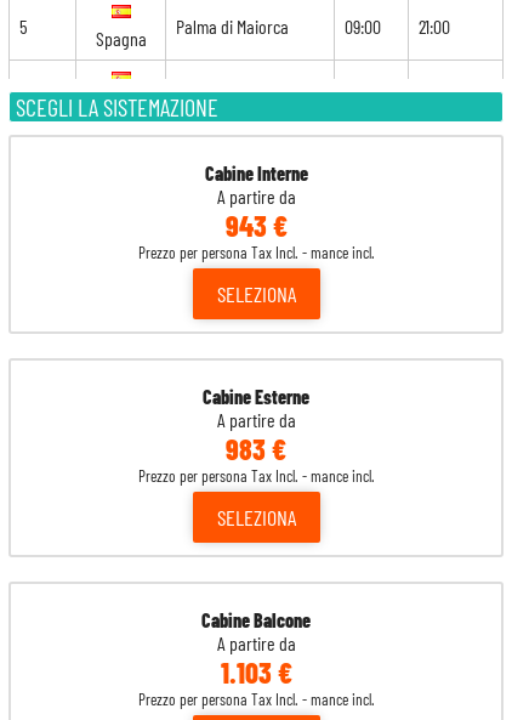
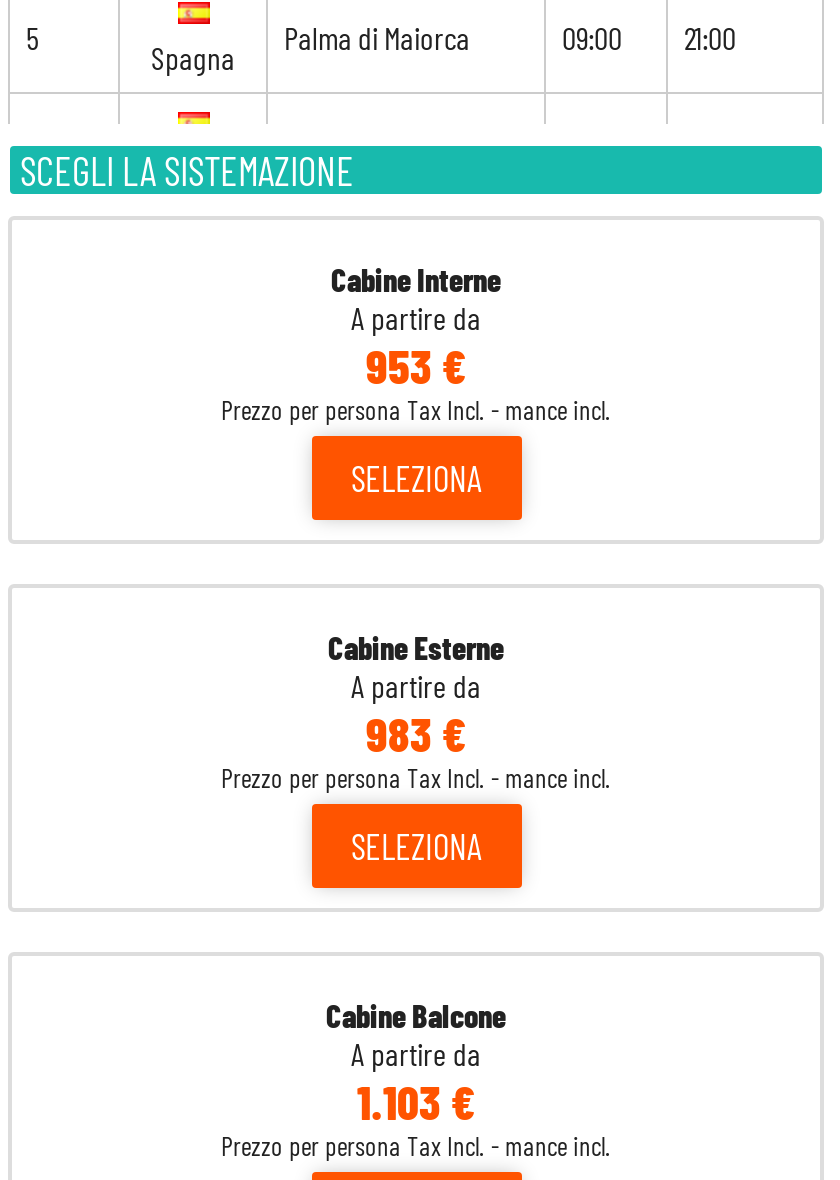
[225,208,287,243] 943 € -> [366,336,466,394] 953 €

